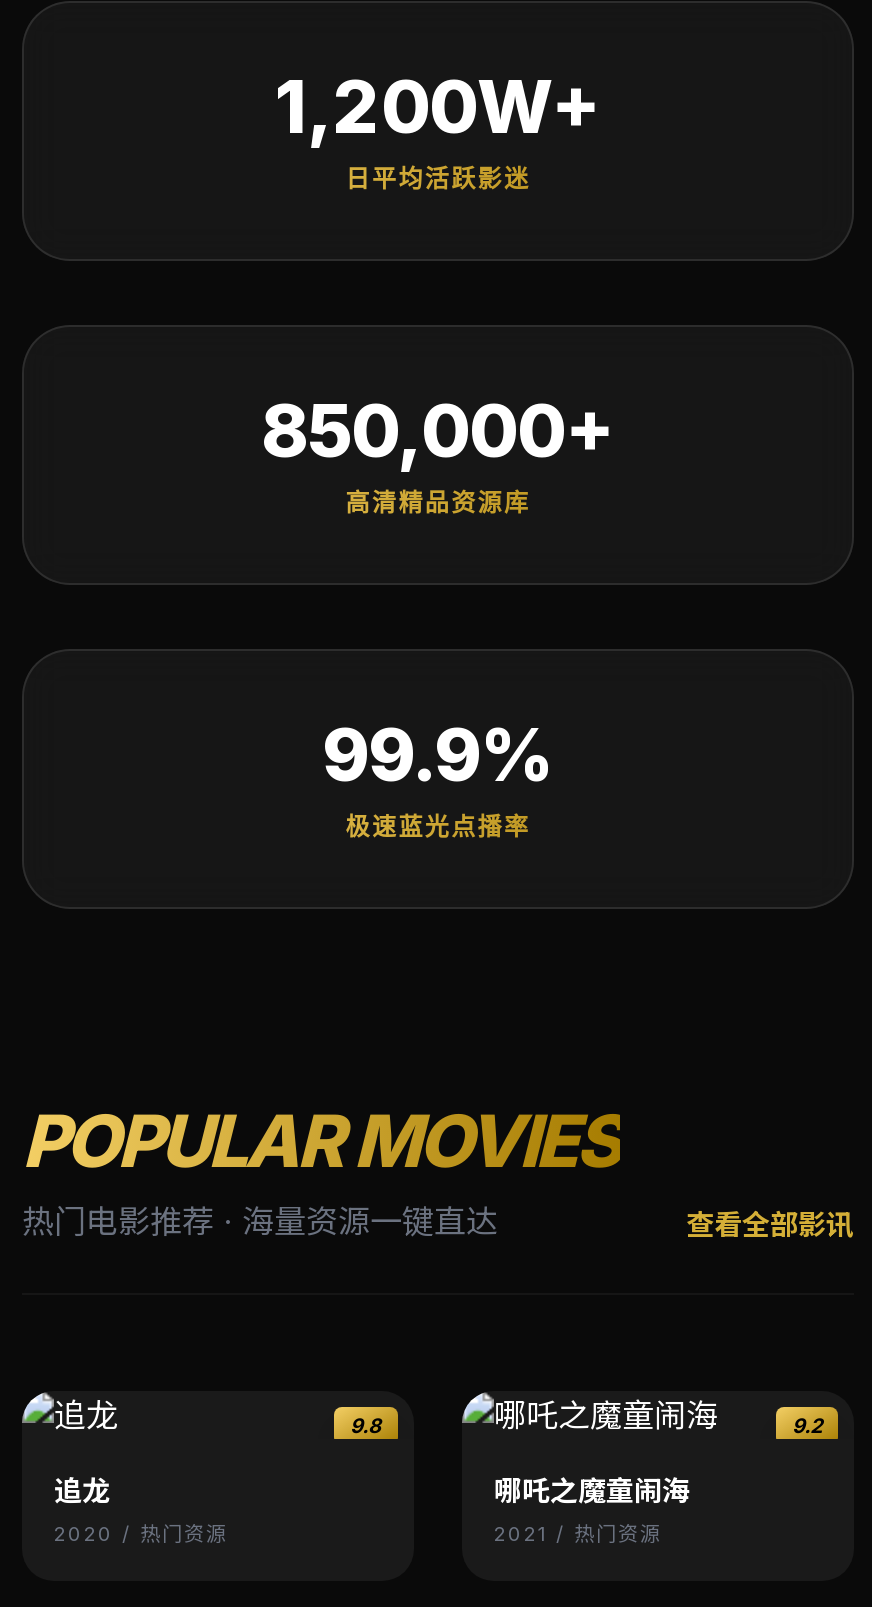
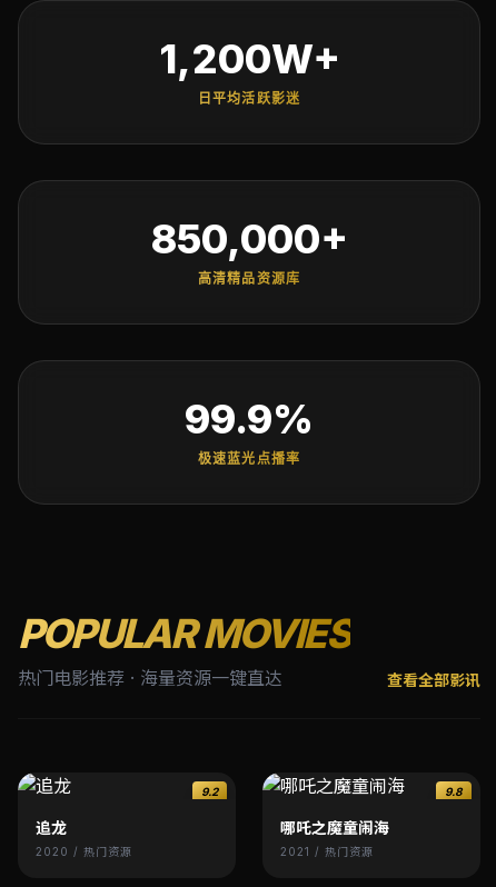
[350,1413,382,1437] 9.8 -> [201,785,218,799] 9.2
[792,1413,822,1437] 9.2 -> [445,785,463,799] 9.8

